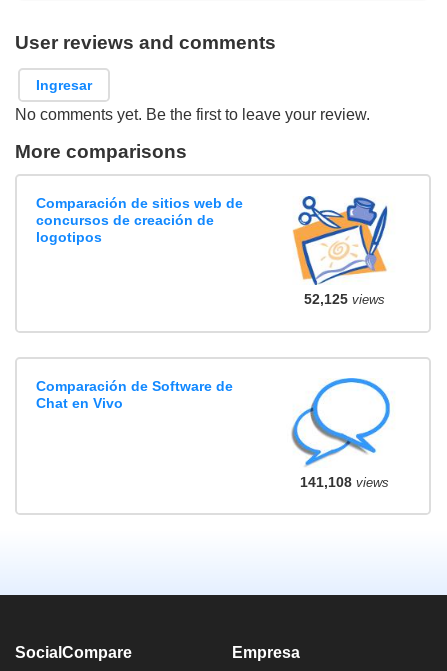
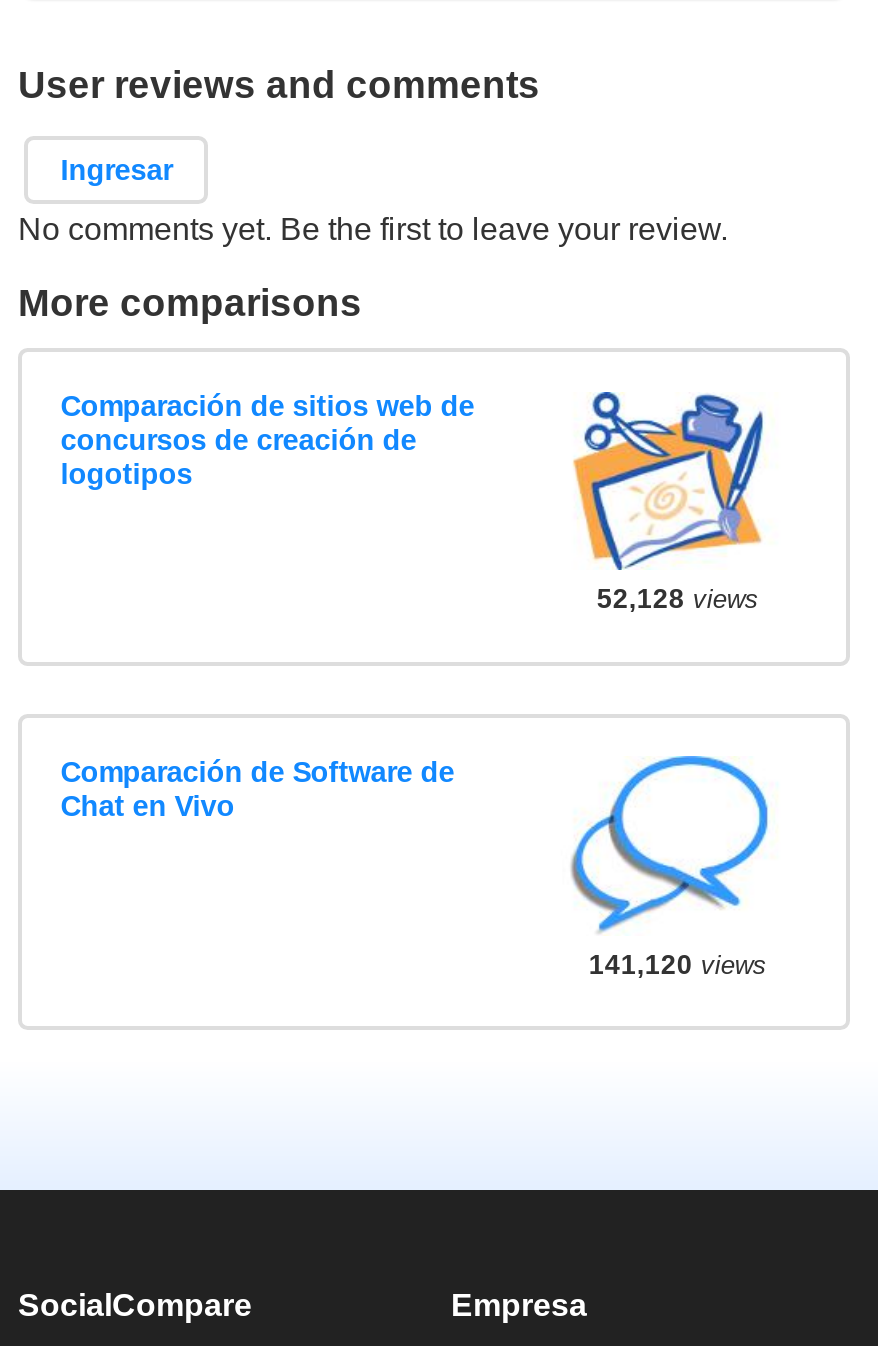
[304,292,385,307] 52,125 views -> [597,585,759,615] 52,128 views
[300,475,389,490] 141,108 views -> [589,950,767,980] 141,120 views

